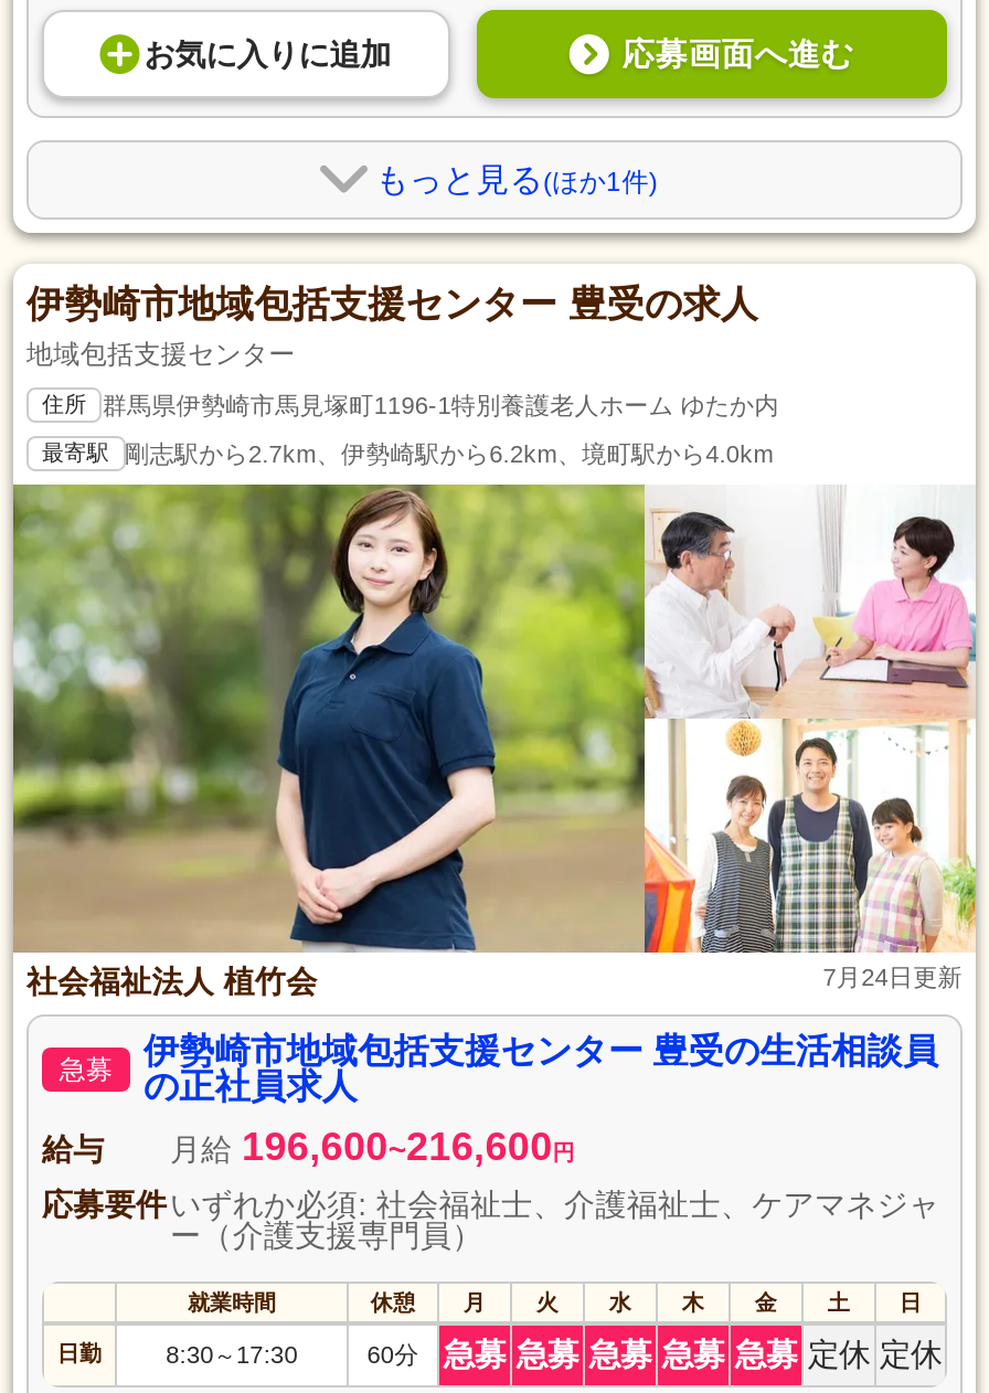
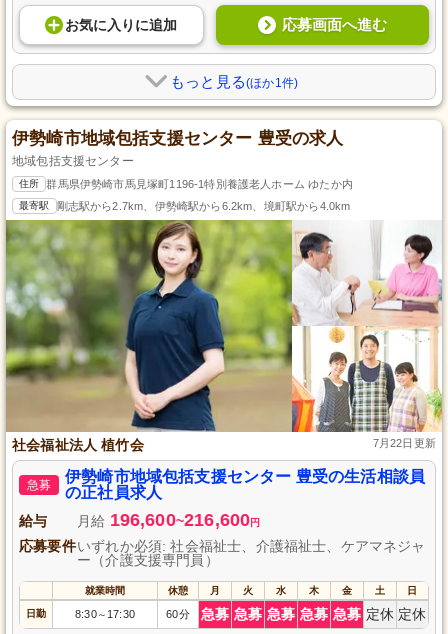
[823,963,963,990] 7月24日更新 -> [373,437,436,449] 7月22日更新

